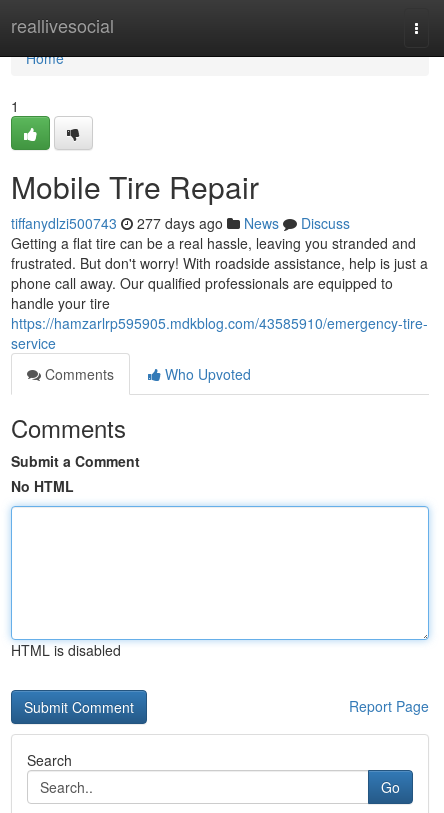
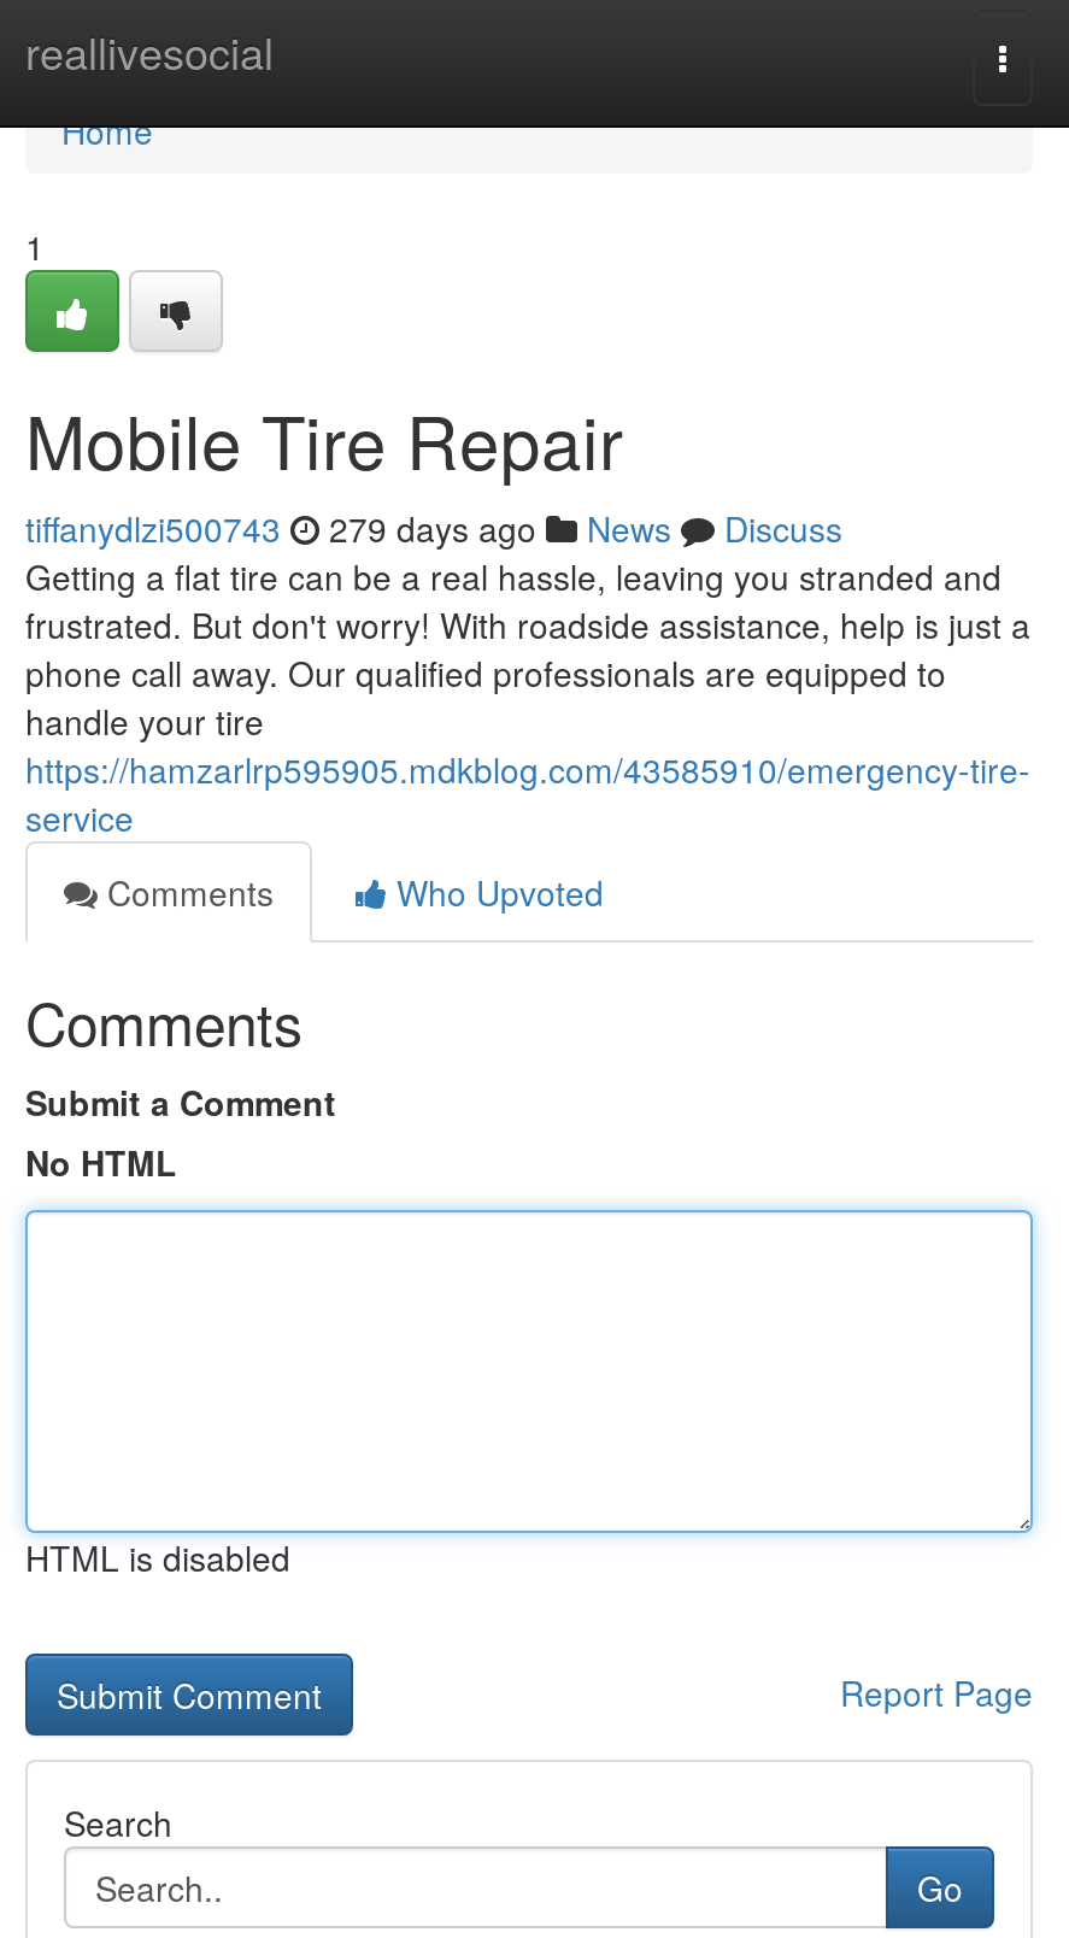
[11,213,350,233] tiffanydlzi500743 277 days ago News Discuss -> [25,504,842,552] tiffanydlzi500743 279 days ago News Discuss

